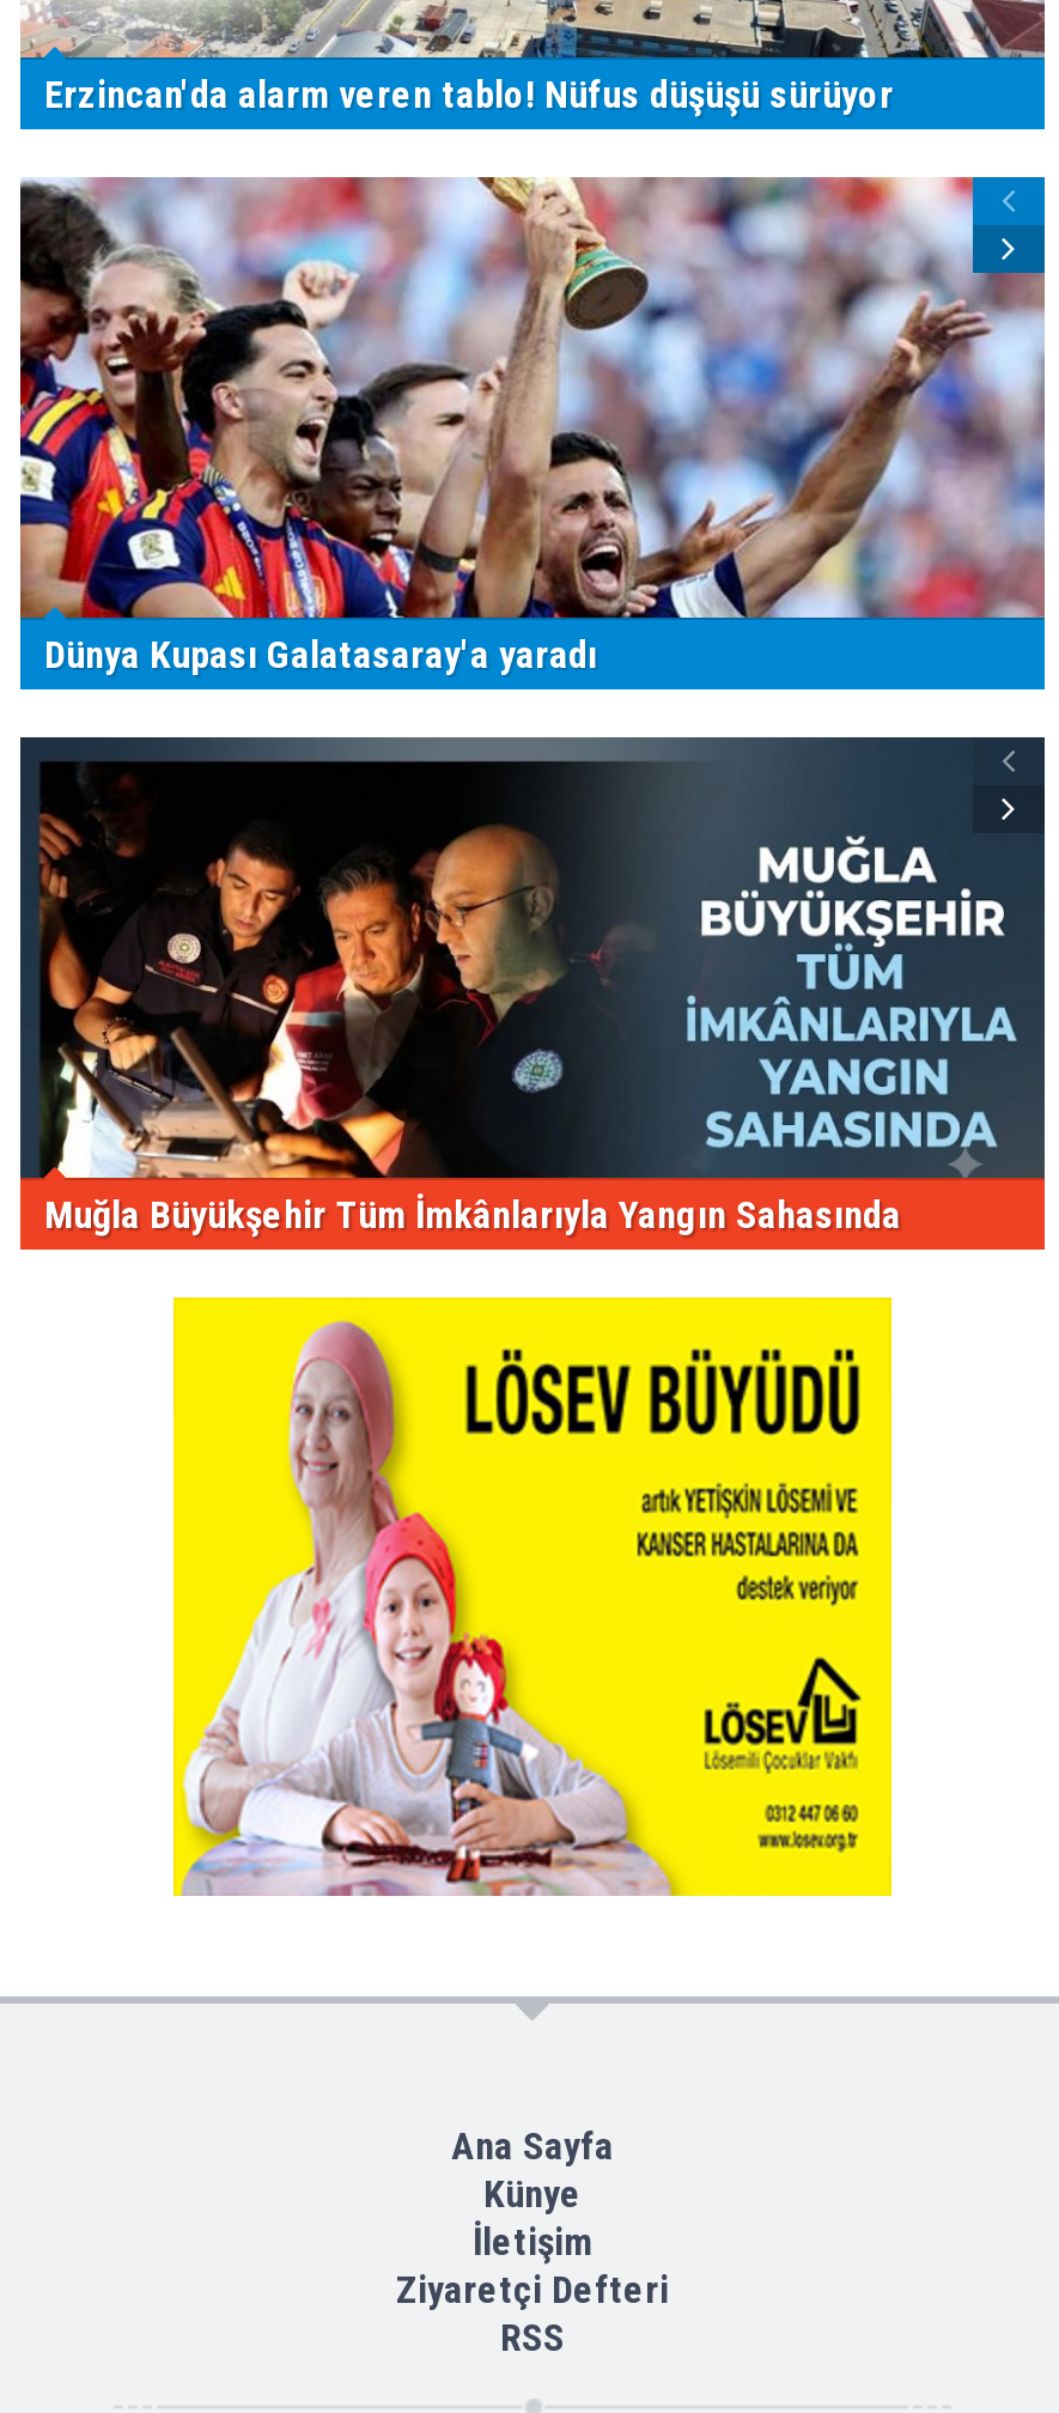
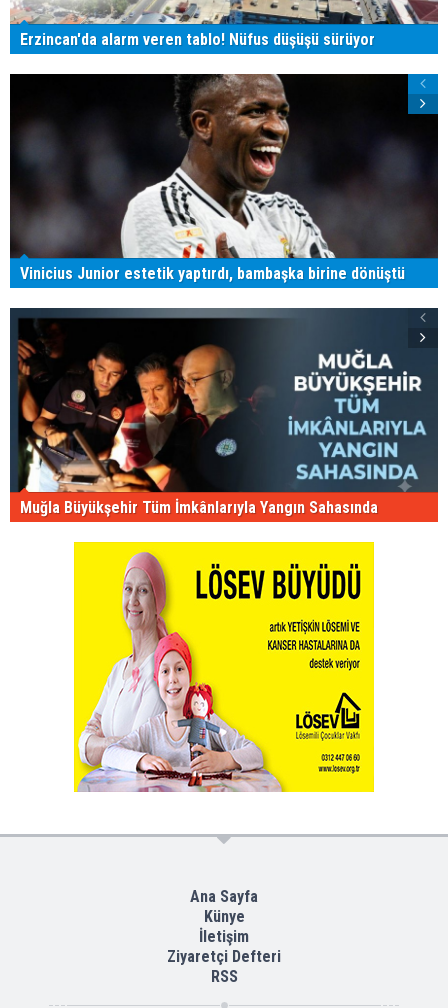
[18,175,1047,677] [image] | Dünya Kupası Galatasaray'a yaradı -> [9,73,439,283] [image] | Vinicius Junior estetik yaptırdı, bambaşka birine dönüştü

